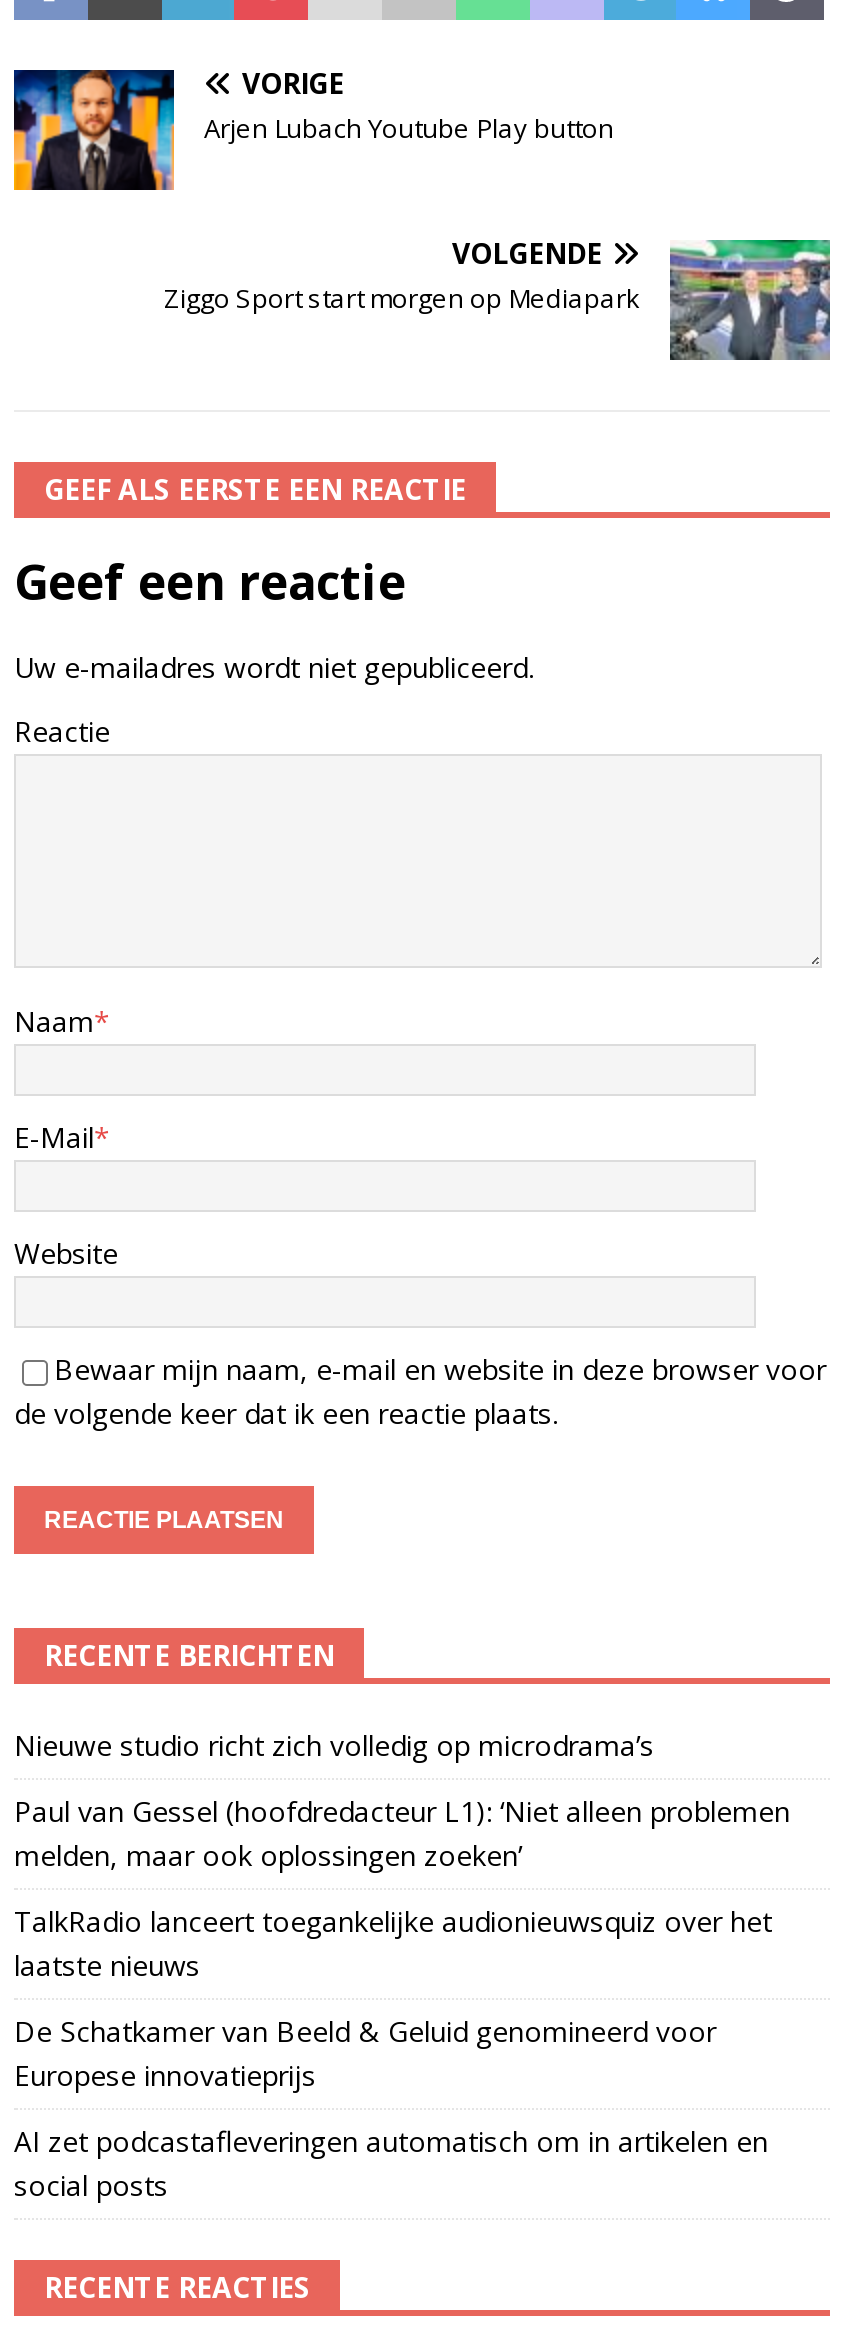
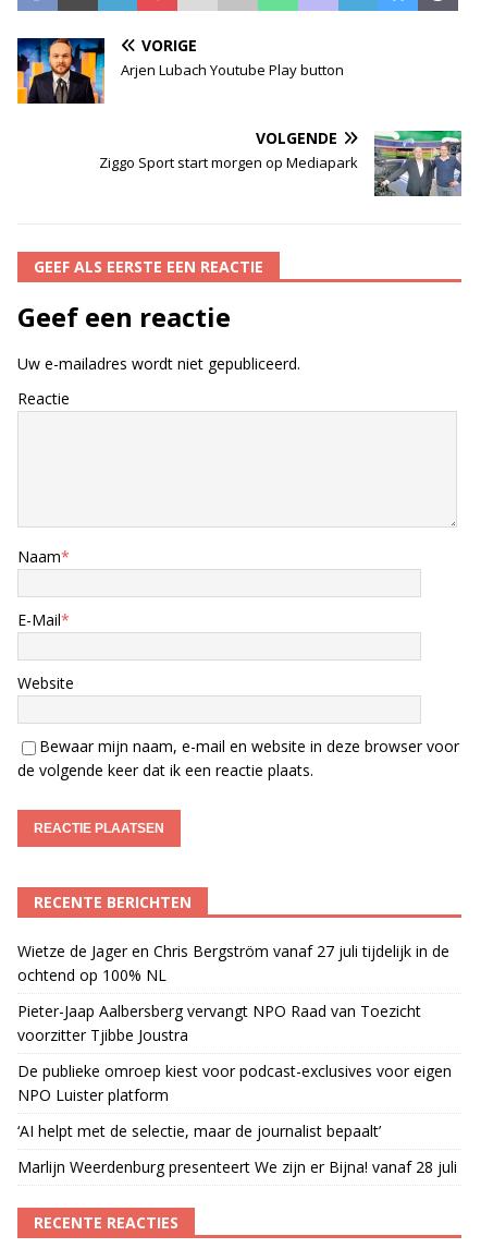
[14,1726,654,1764] Nieuwe studio richt zich volledig op microdrama’s -> [17,941,449,985] Wietze de Jager en Chris Bergström vanaf 27 juli tijdelijk in de | ochtend op 100% NL
[14,1792,790,1874] Paul van Gessel (hoofdredacteur L1): ‘Niet alleen problemen | melden, maar ook oplossingen zoeken’ -> [17,1001,421,1045] Pieter-Jaap Aalbersberg vervangt NPO Raad van Toezicht | voorzitter Tjibbe Joustra
[14,1902,772,1984] TalkRadio lanceert toegankelijke audionieuwsquiz over het | laatste nieuws -> [17,1061,452,1105] De publieke omroep kiest voor podcast-exclusives voor eigen | NPO Luister platform
[14,2012,716,2094] De Schatkamer van Beeld & Geluid genomineerd voor | Europese innovatieprijs -> [17,1120,381,1141] ‘AI helpt met de selectie, maar de journalist bepaalt’
[14,2122,768,2204] AI zet podcastafleveringen automatisch om in artikelen en | social posts -> [17,1156,457,1177] Marlijn Weerdenburg presenteert We zijn er Bijna! vanaf 28 juli

